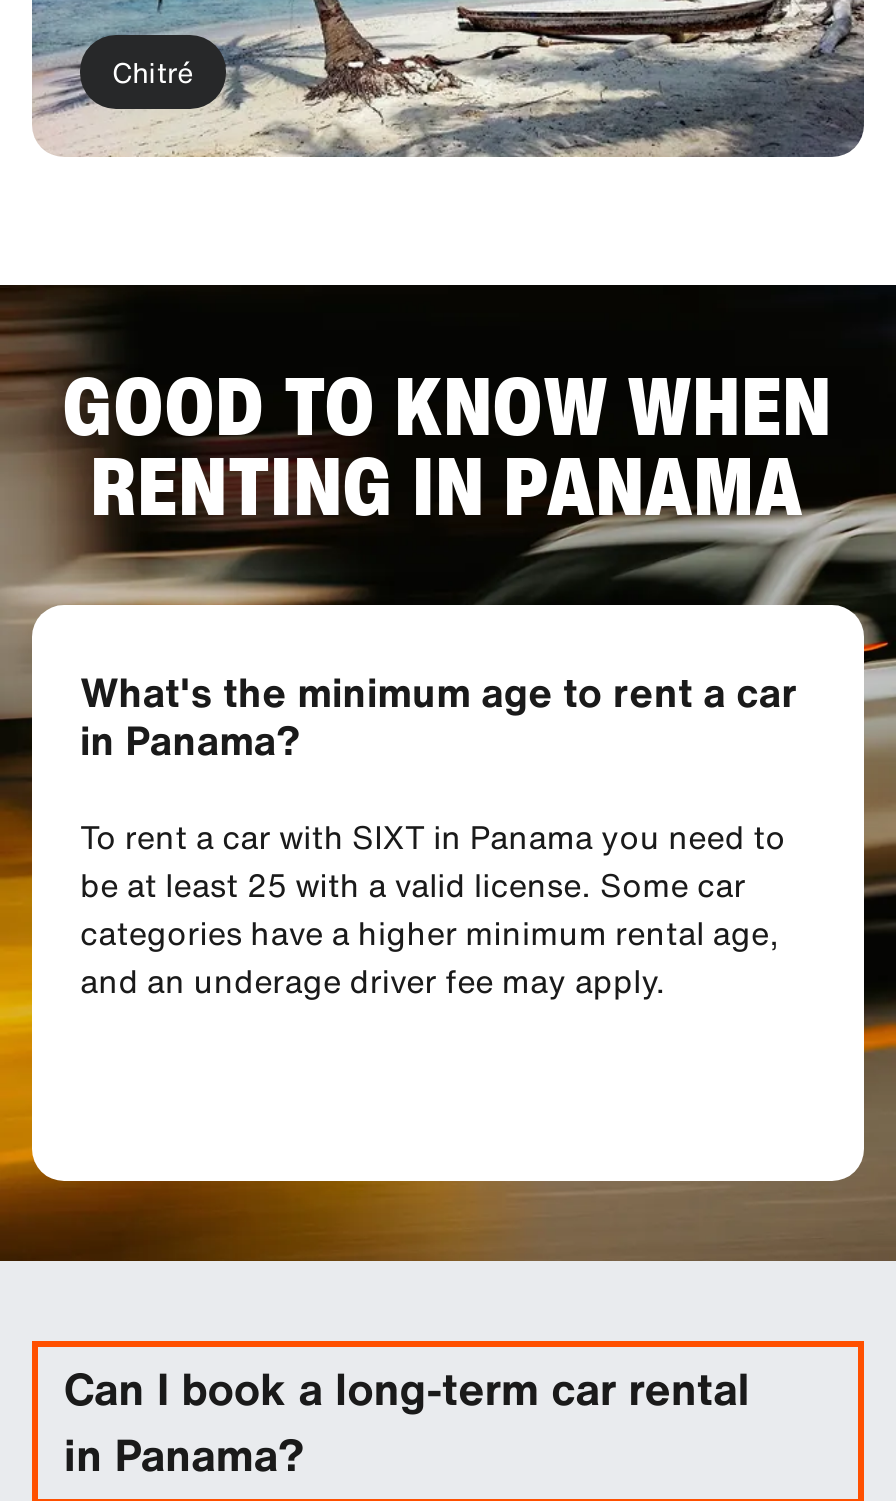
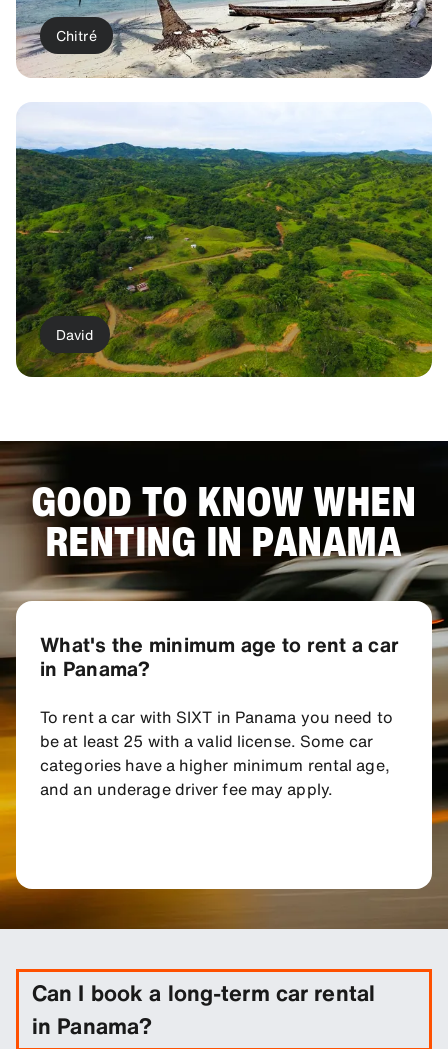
none -> [15,104,433,378] [image] | David

